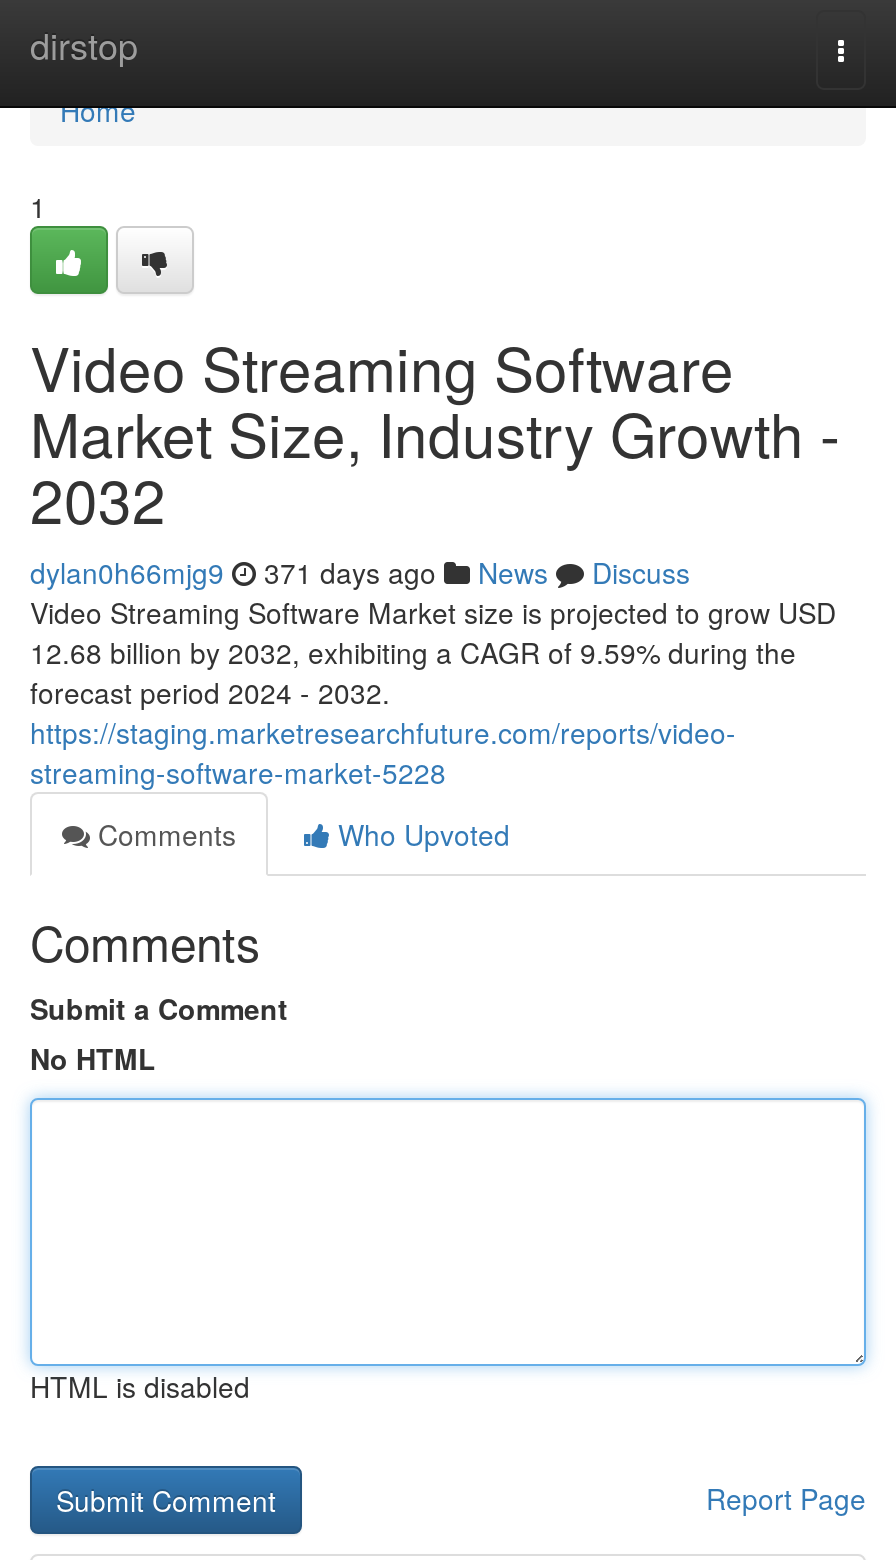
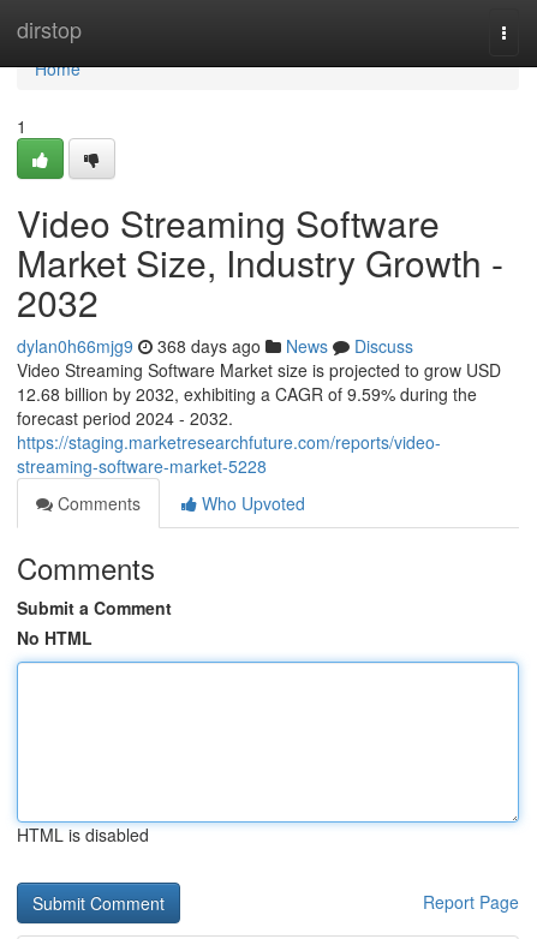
[30,552,690,592] dylan0h66mjg9 371 days ago News Discuss -> [17,334,413,358] dylan0h66mjg9 368 days ago News Discuss

